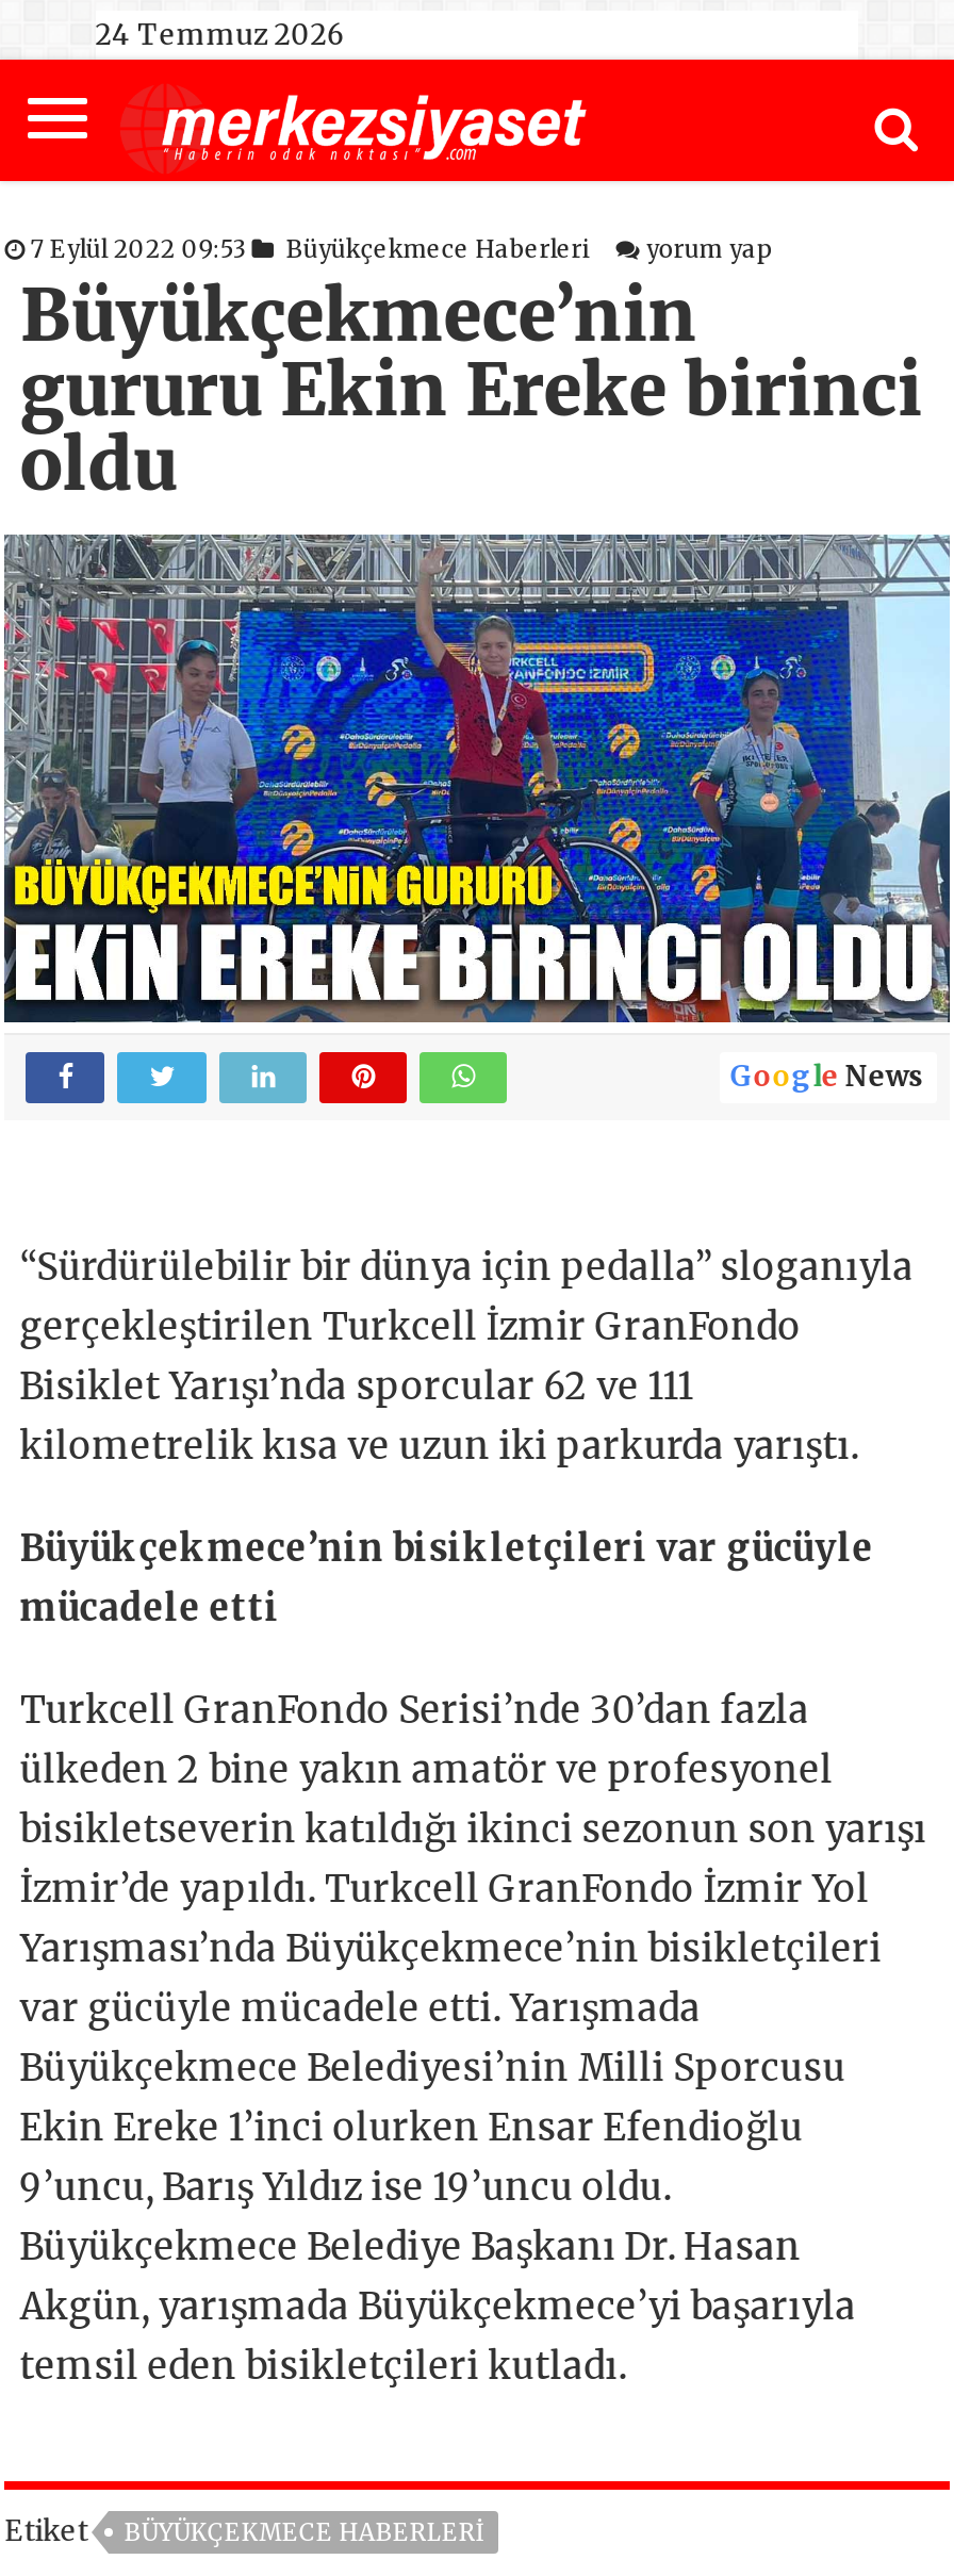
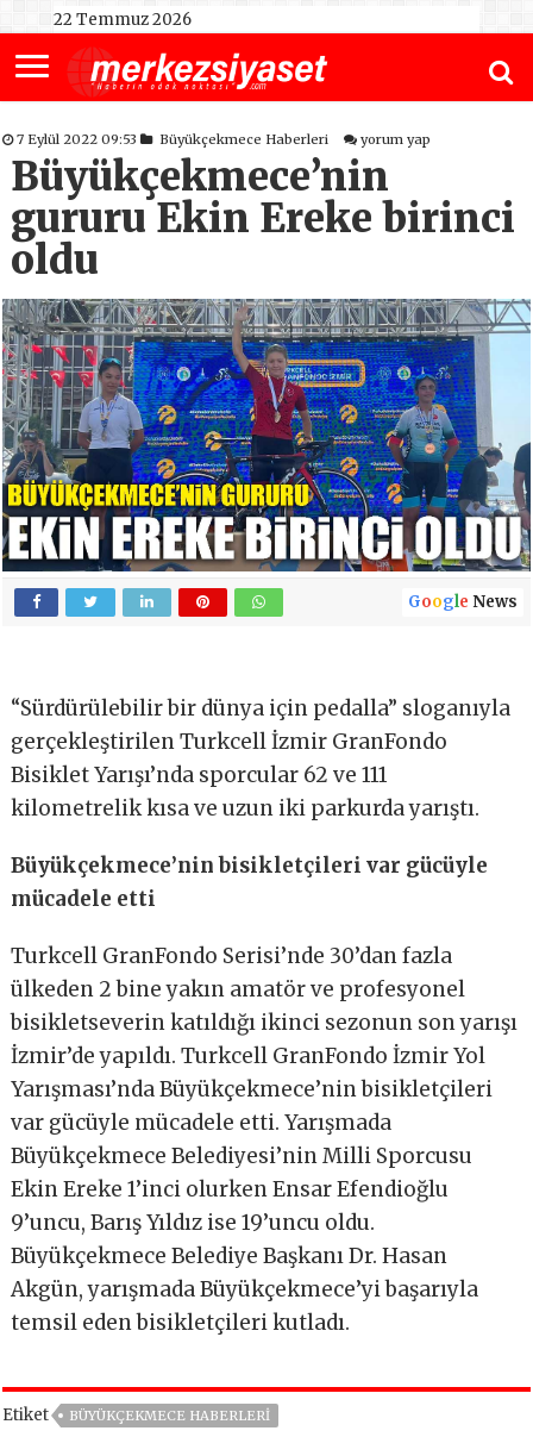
[95,17,345,53] 24 Temmuz 2026 -> [53,10,191,30] 22 Temmuz 2026

